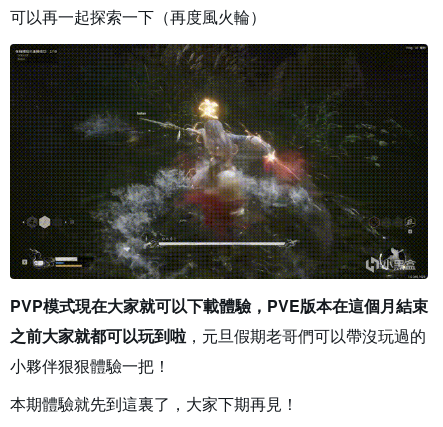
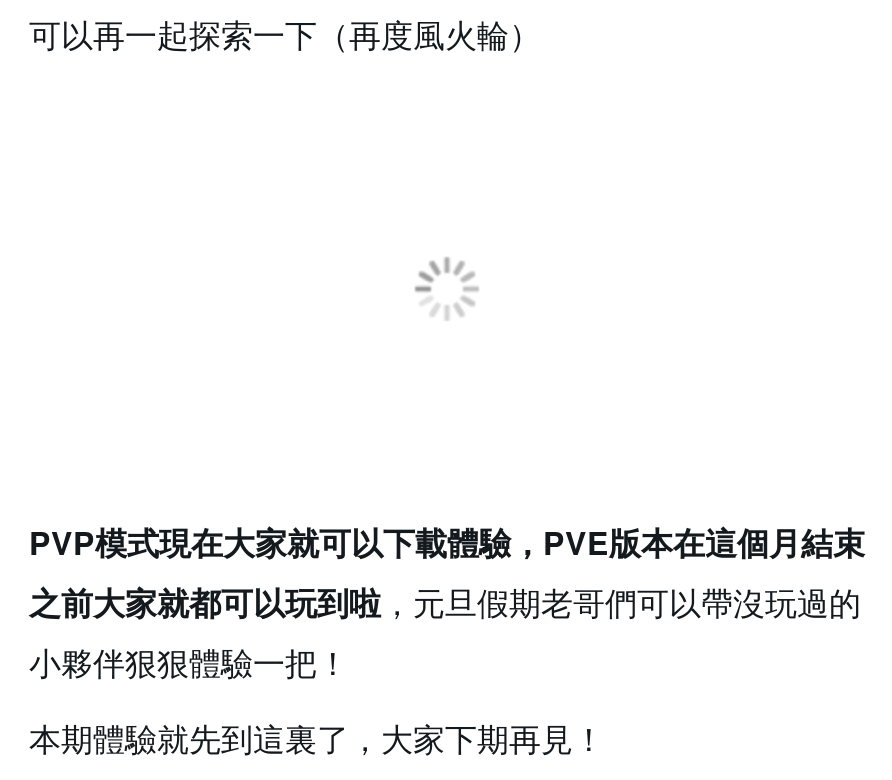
[9,43,429,280] [image] -> none

